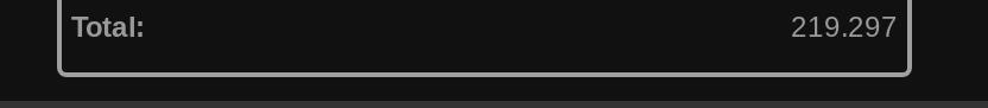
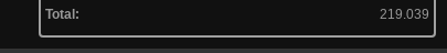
[791,11,898,44] 219.297 -> [380,7,429,22] 219.039

